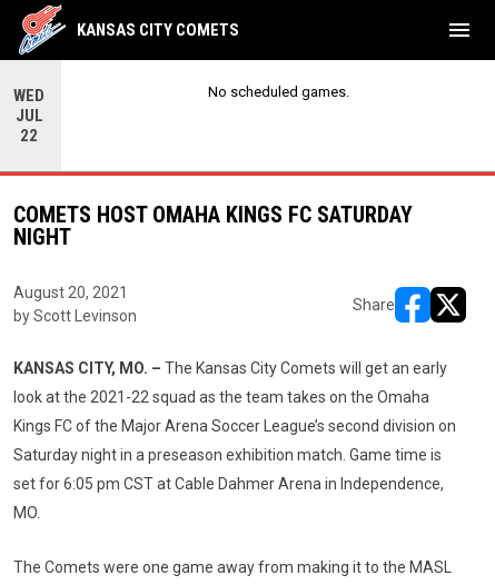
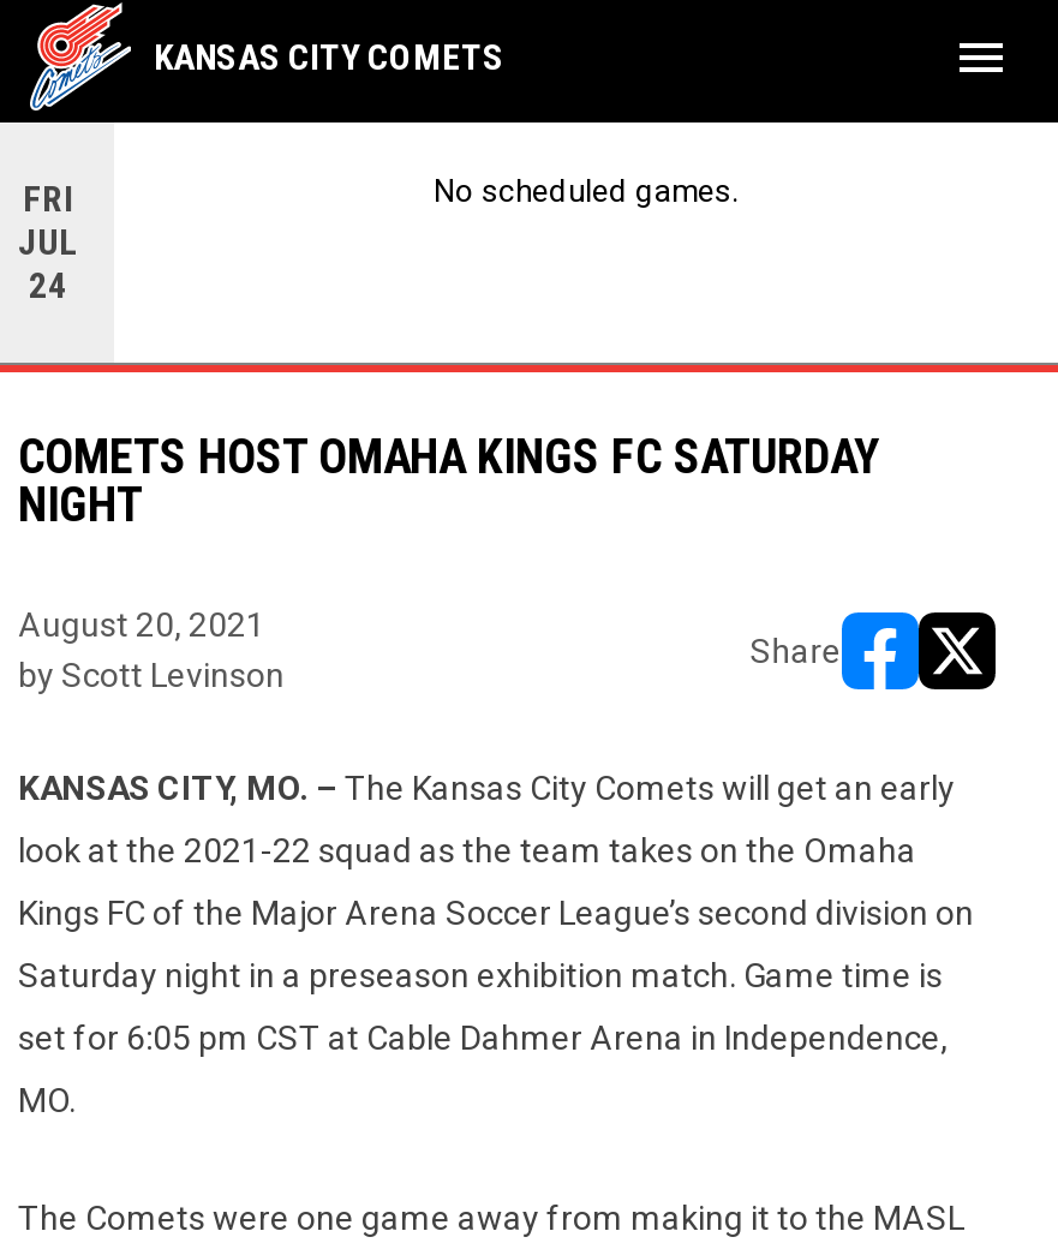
[13,86,44,106] WED -> [23,178,73,221] FRI
[20,126,38,146] 22 -> [29,264,67,307] 24

